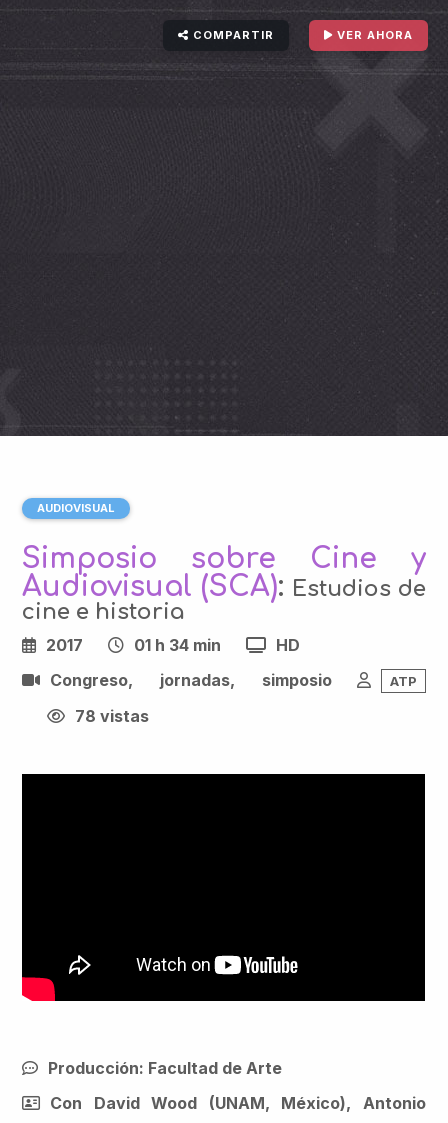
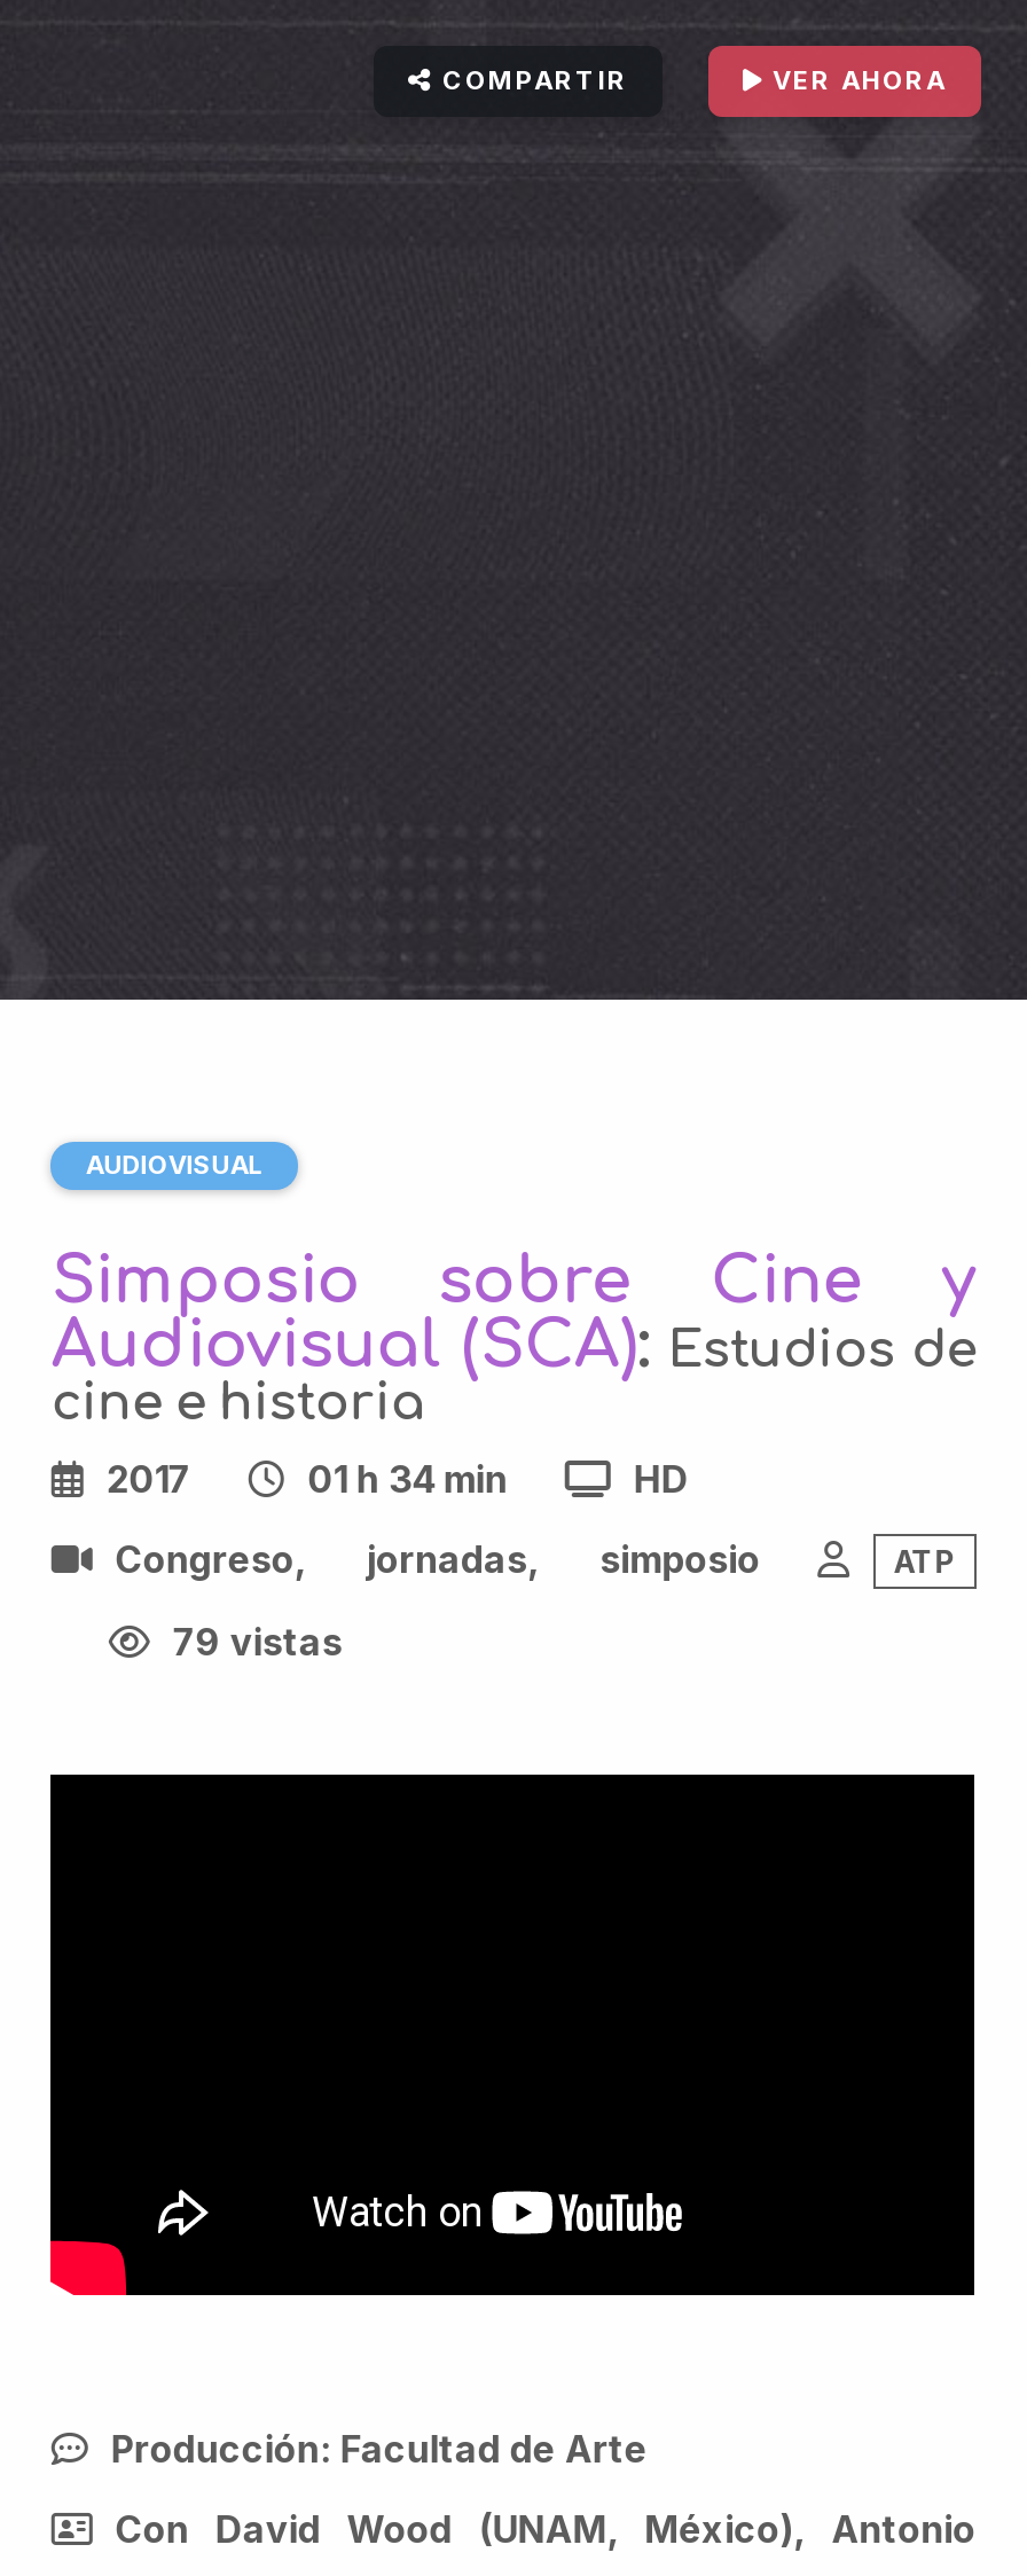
[75,706,149,726] 78 vistas -> [173,1619,342,1665] 79 vistas

